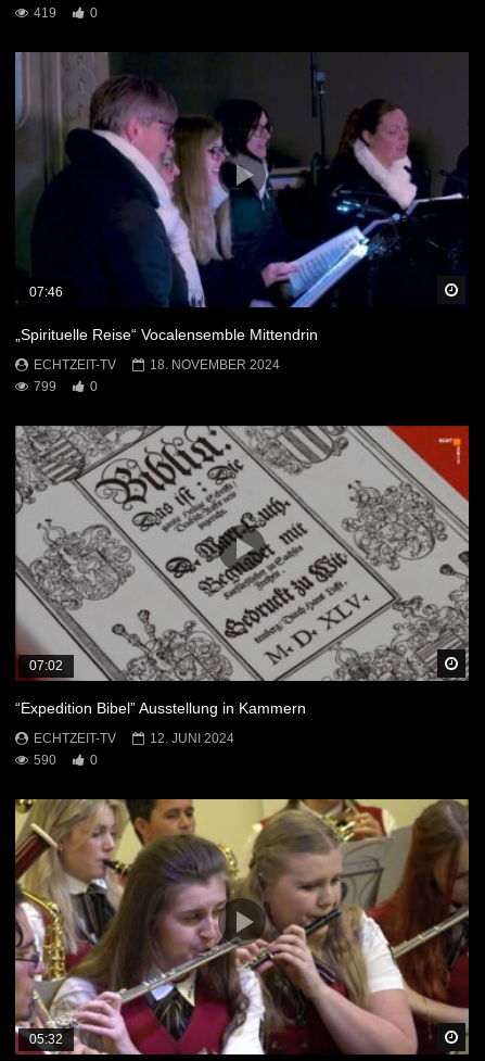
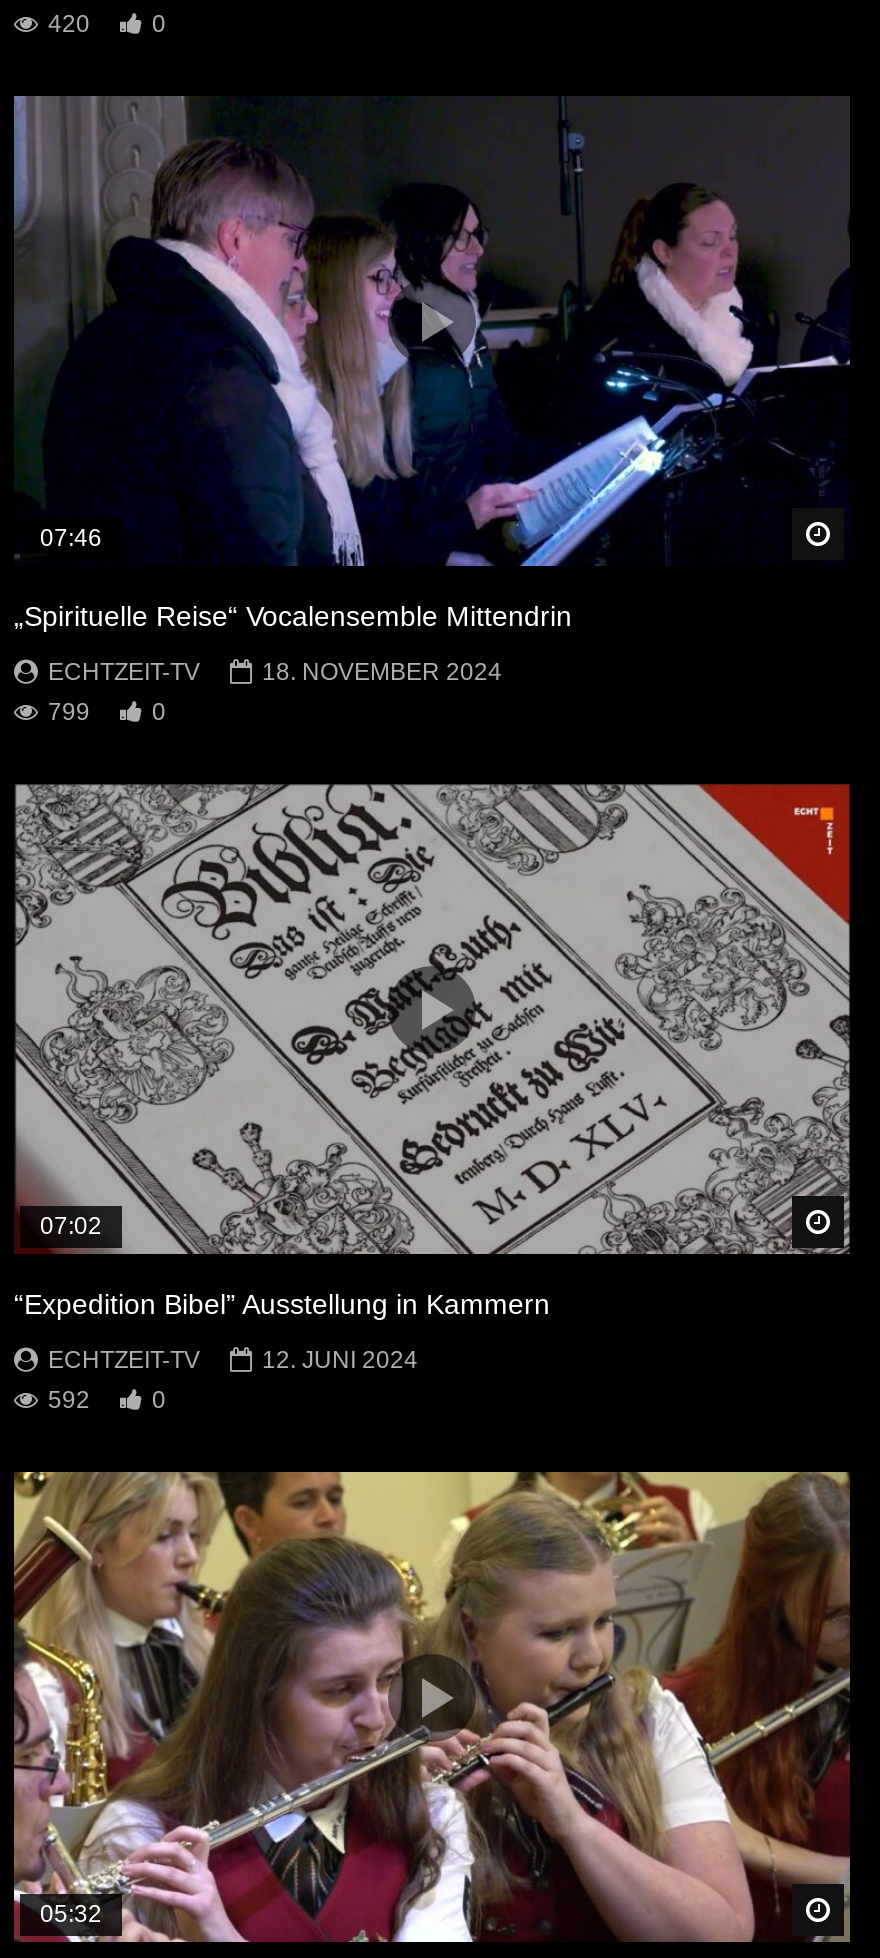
[34,5,56,21] 419 -> [48,10,90,38] 420
[34,753,56,768] 590 -> [48,1386,90,1414] 592

